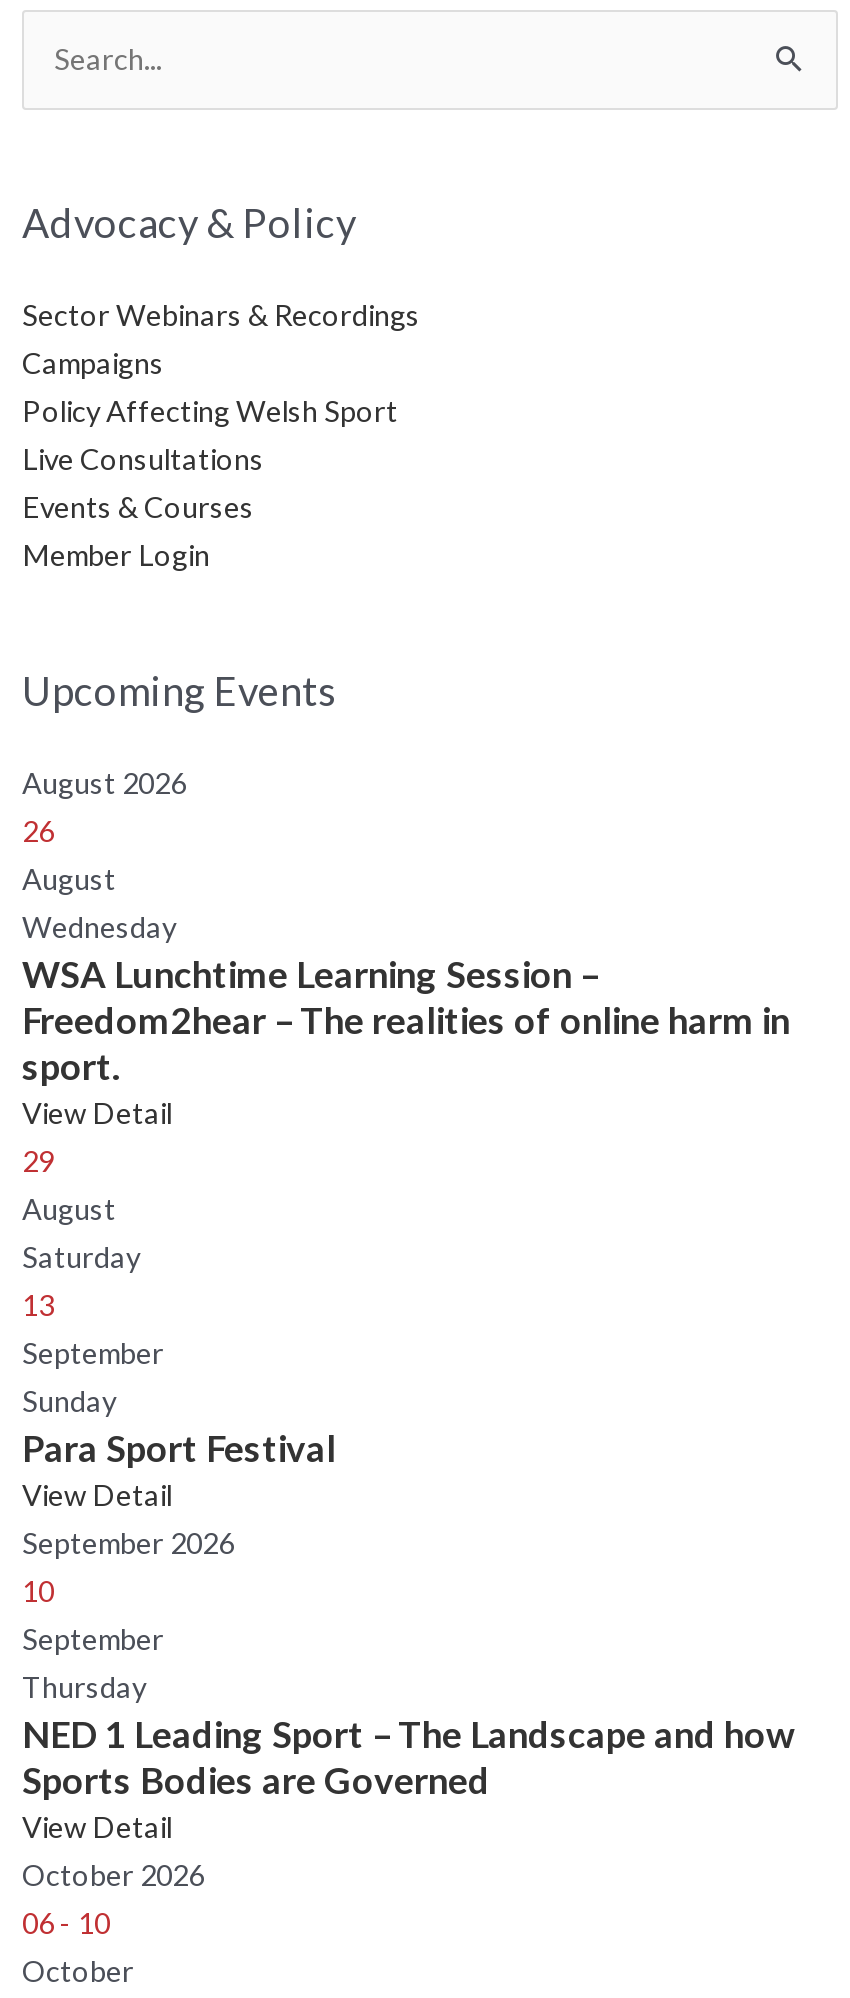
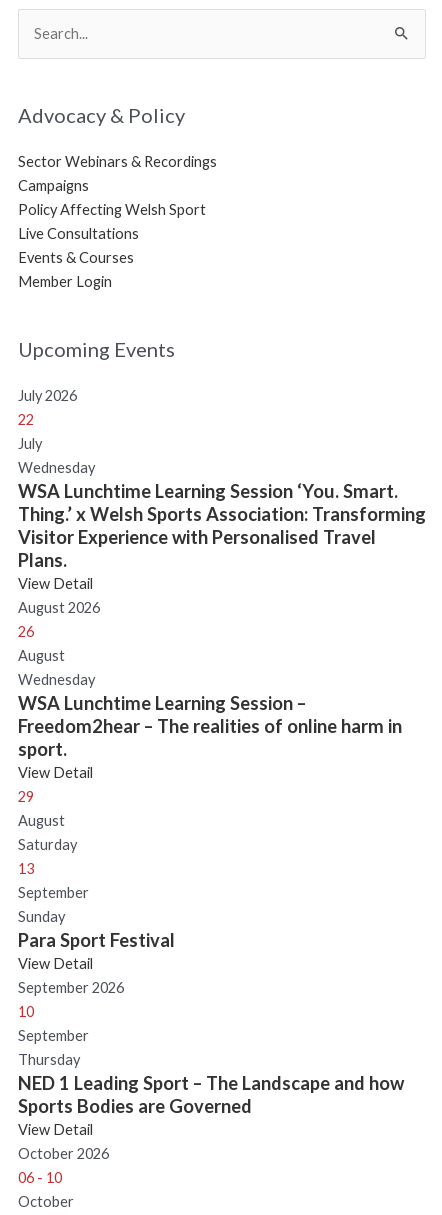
none -> [18,387,426,592] July 2026 | 22 | July | Wednesday | WSA Lunchtime Learning Session ‘You. Smart. | Thing.’ x Welsh Sports Association: Transforming | Visitor Experience with Personalised Travel | Plans. | View Detail

